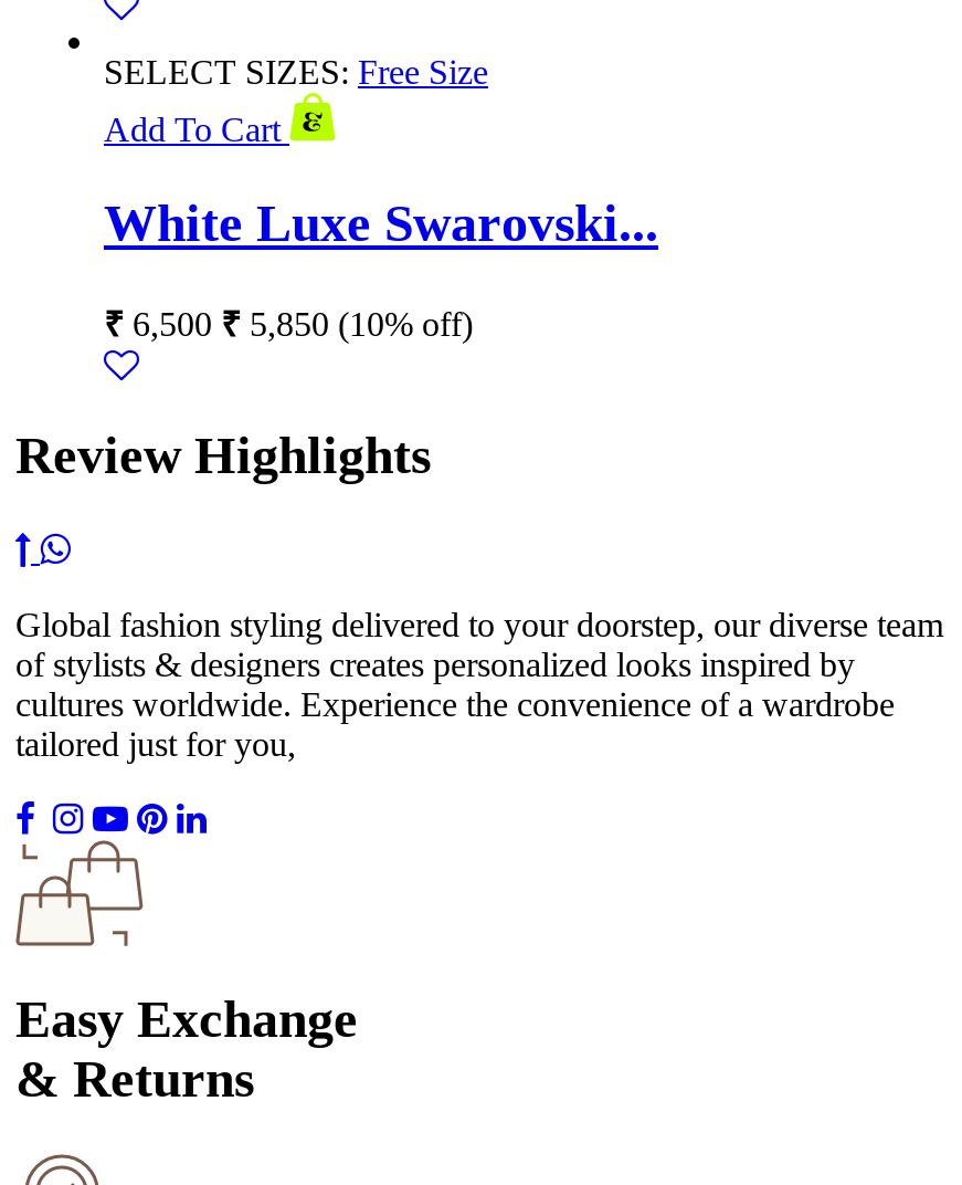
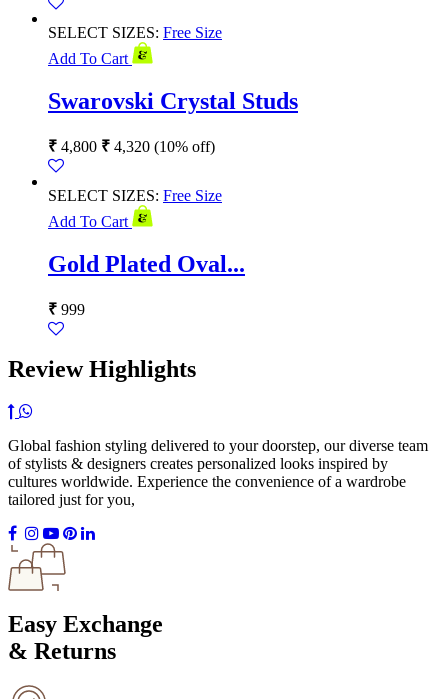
[104,195,658,343] White Luxe Swarovski... | ₹6,500 ₹5,850 (10% off) -> [48,88,298,318] Swarovski Crystal Studs | ₹4,800 ₹4,320 (10% off) | SELECT SIZES: Free Size | Add To Cart | Gold Plated Oval... | ₹999

